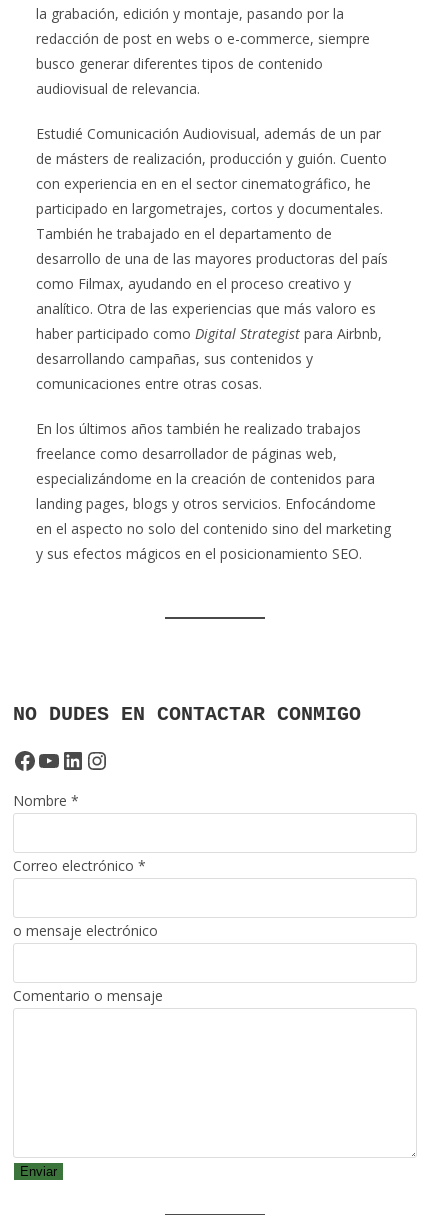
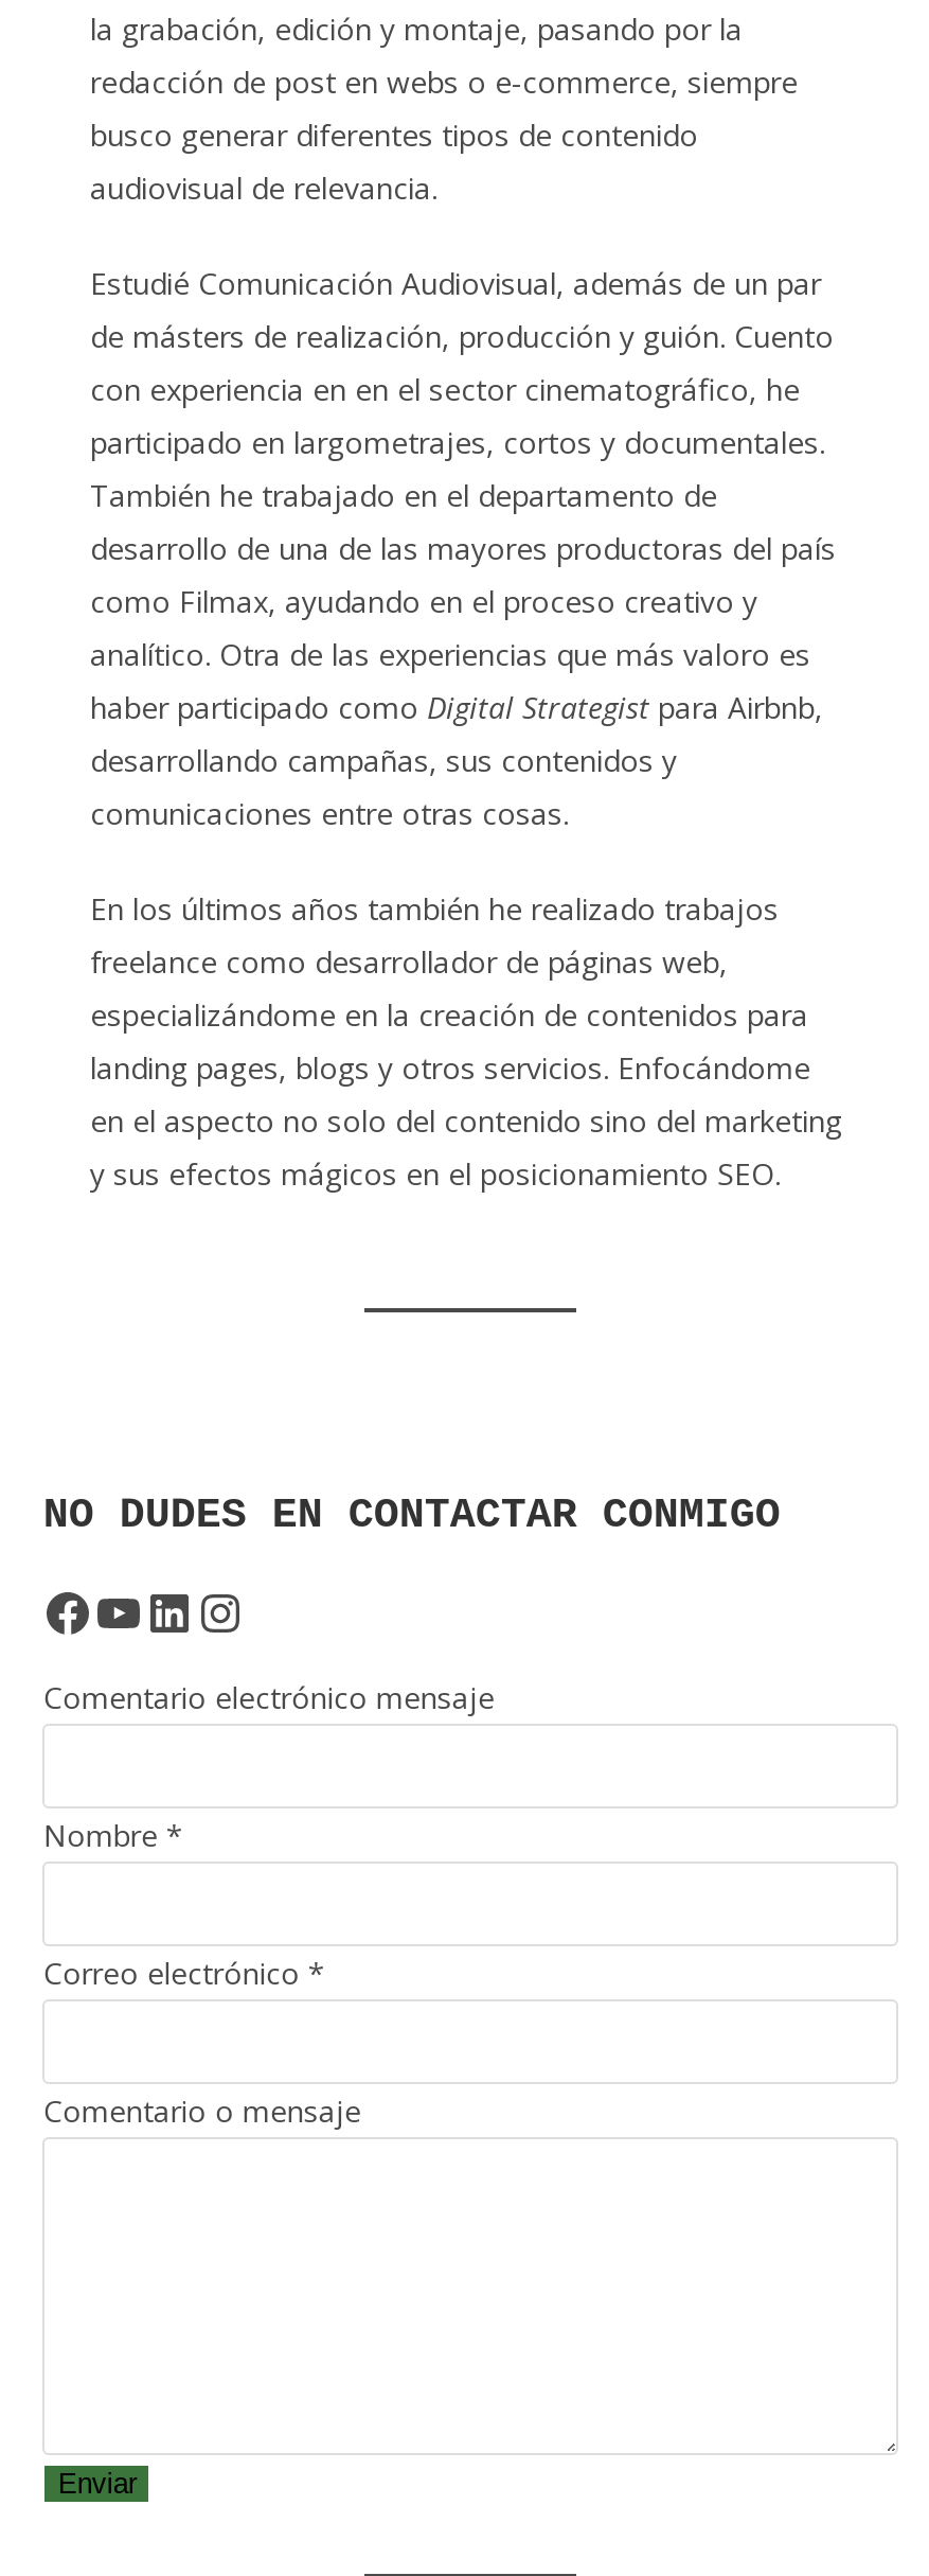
none -> [43,1678,494,1718] Comentario electrónico mensaje
moved [13,791,146,875] -> [43,1815,325,1994]: Nombre * | Correo electrónico *
[13,921,158,940] o mensaje electrónico -> none

